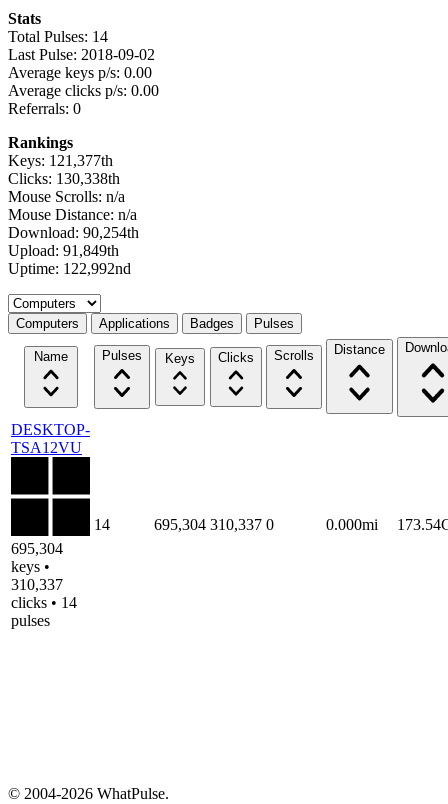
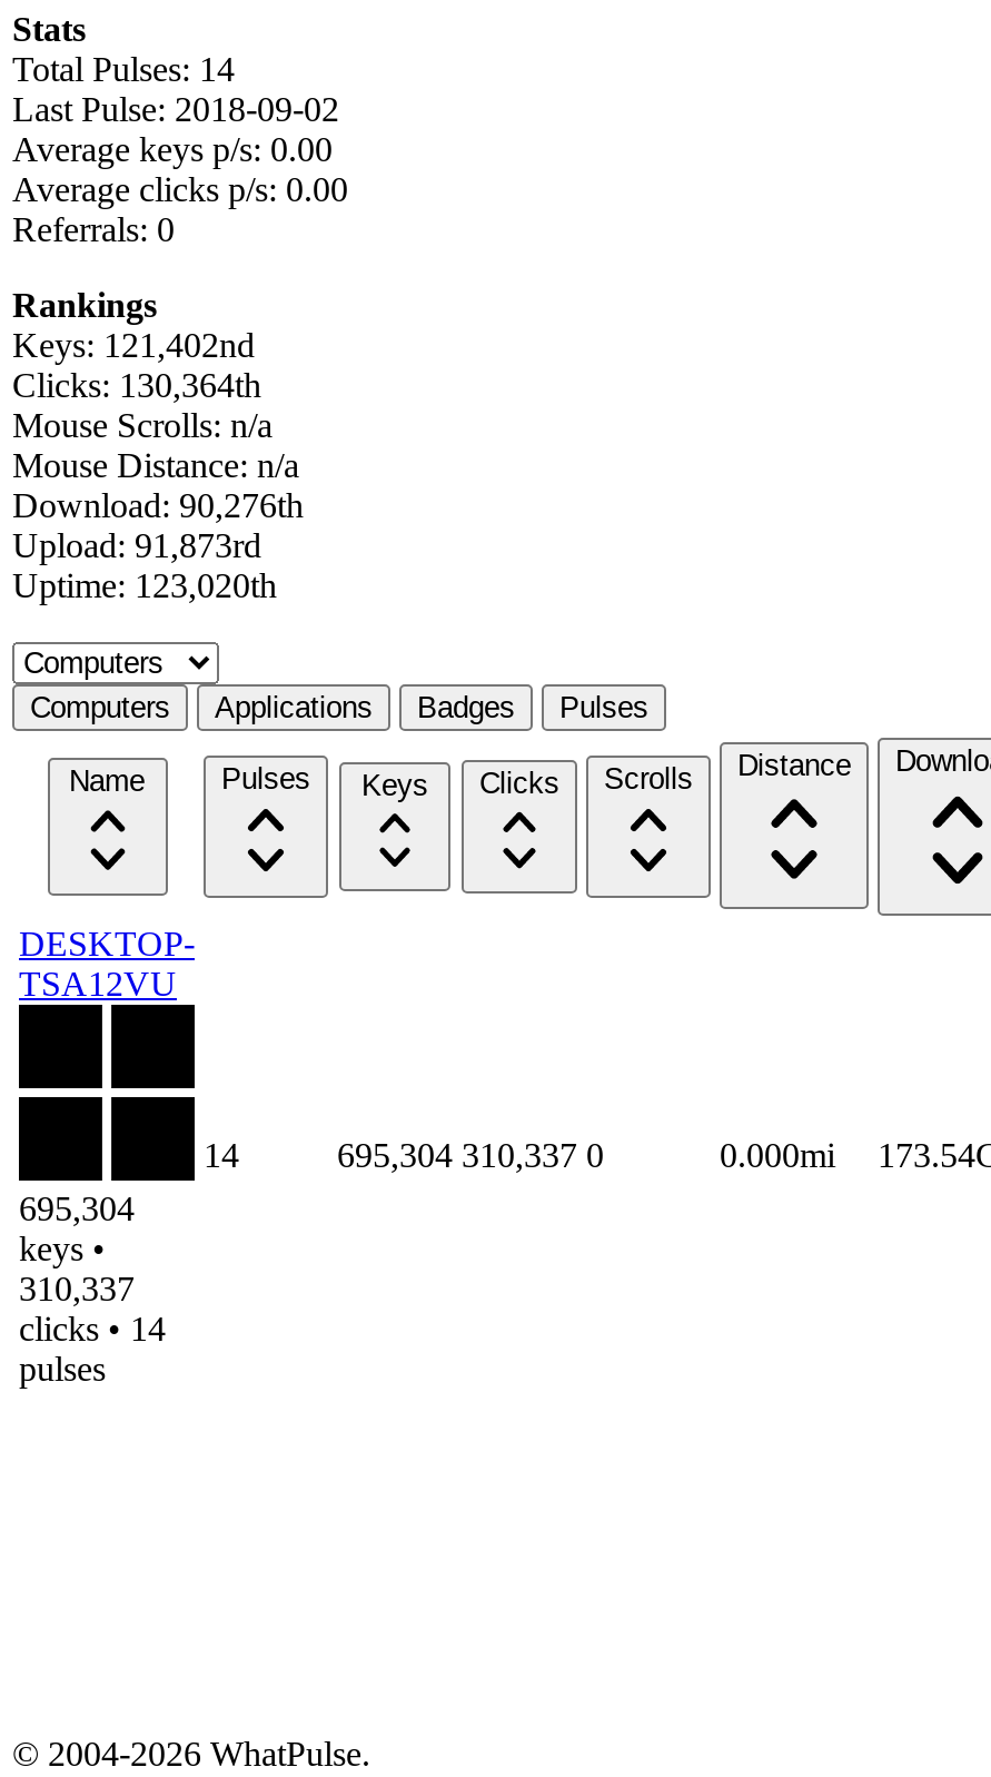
[8,152,113,169] Keys: 121,377th -> [12,326,255,364] Keys: 121,402nd
[8,170,120,187] Clicks: 130,338th -> [12,366,261,404] Clicks: 130,364th
[8,224,139,241] Download: 90,254th -> [12,486,304,524] Download: 90,276th
[8,242,119,259] Upload: 91,849th -> [12,526,261,564] Upload: 91,873rd
[8,260,131,277] Uptime: 122,992nd -> [12,566,277,604] Uptime: 123,020th

